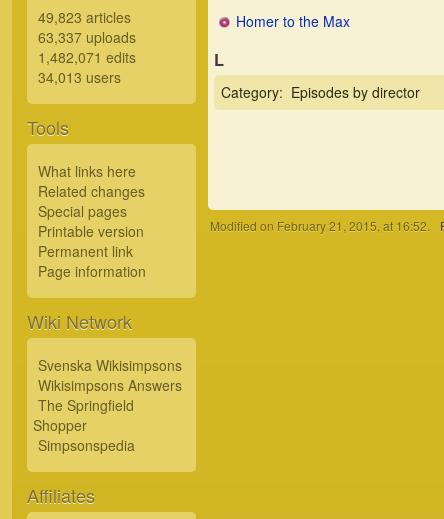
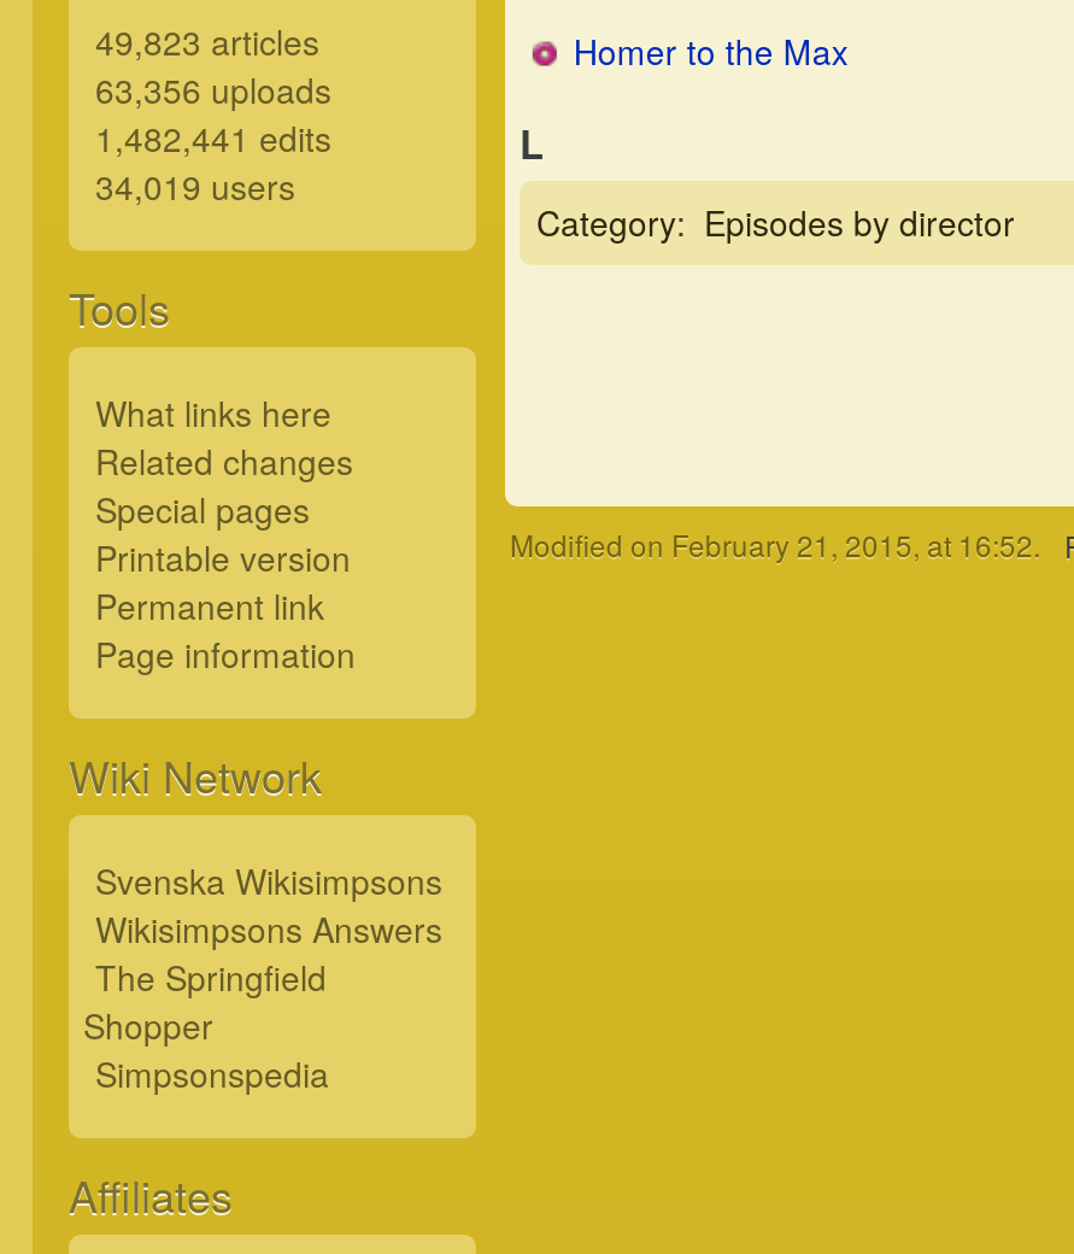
[38,27,136,47] 63,337 uploads -> [95,65,331,113] 63,356 uploads
[38,47,136,67] 1,482,071 edits -> [95,113,331,162] 1,482,441 edits
[38,67,121,87] 34,013 users -> [95,162,295,210] 34,019 users

